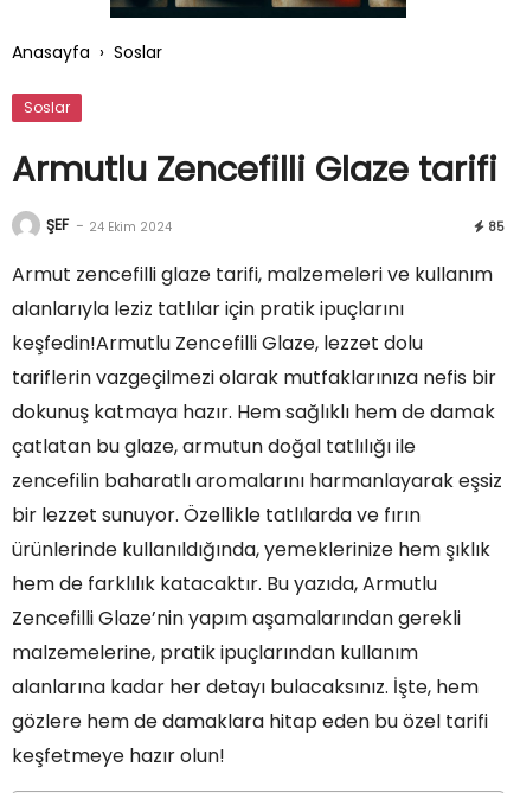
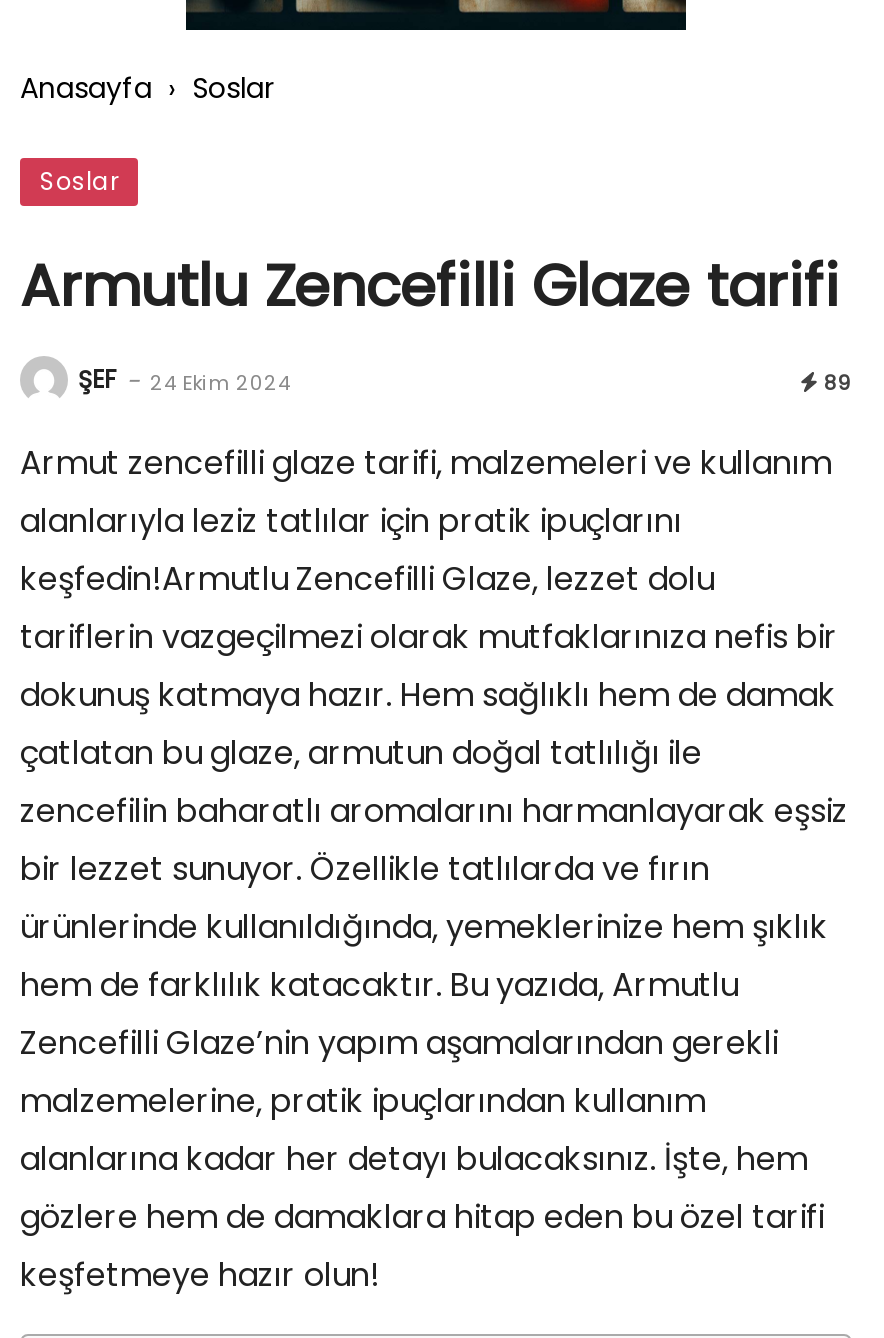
[484,218,505,235] 85 -> [818,367,852,397] 89

